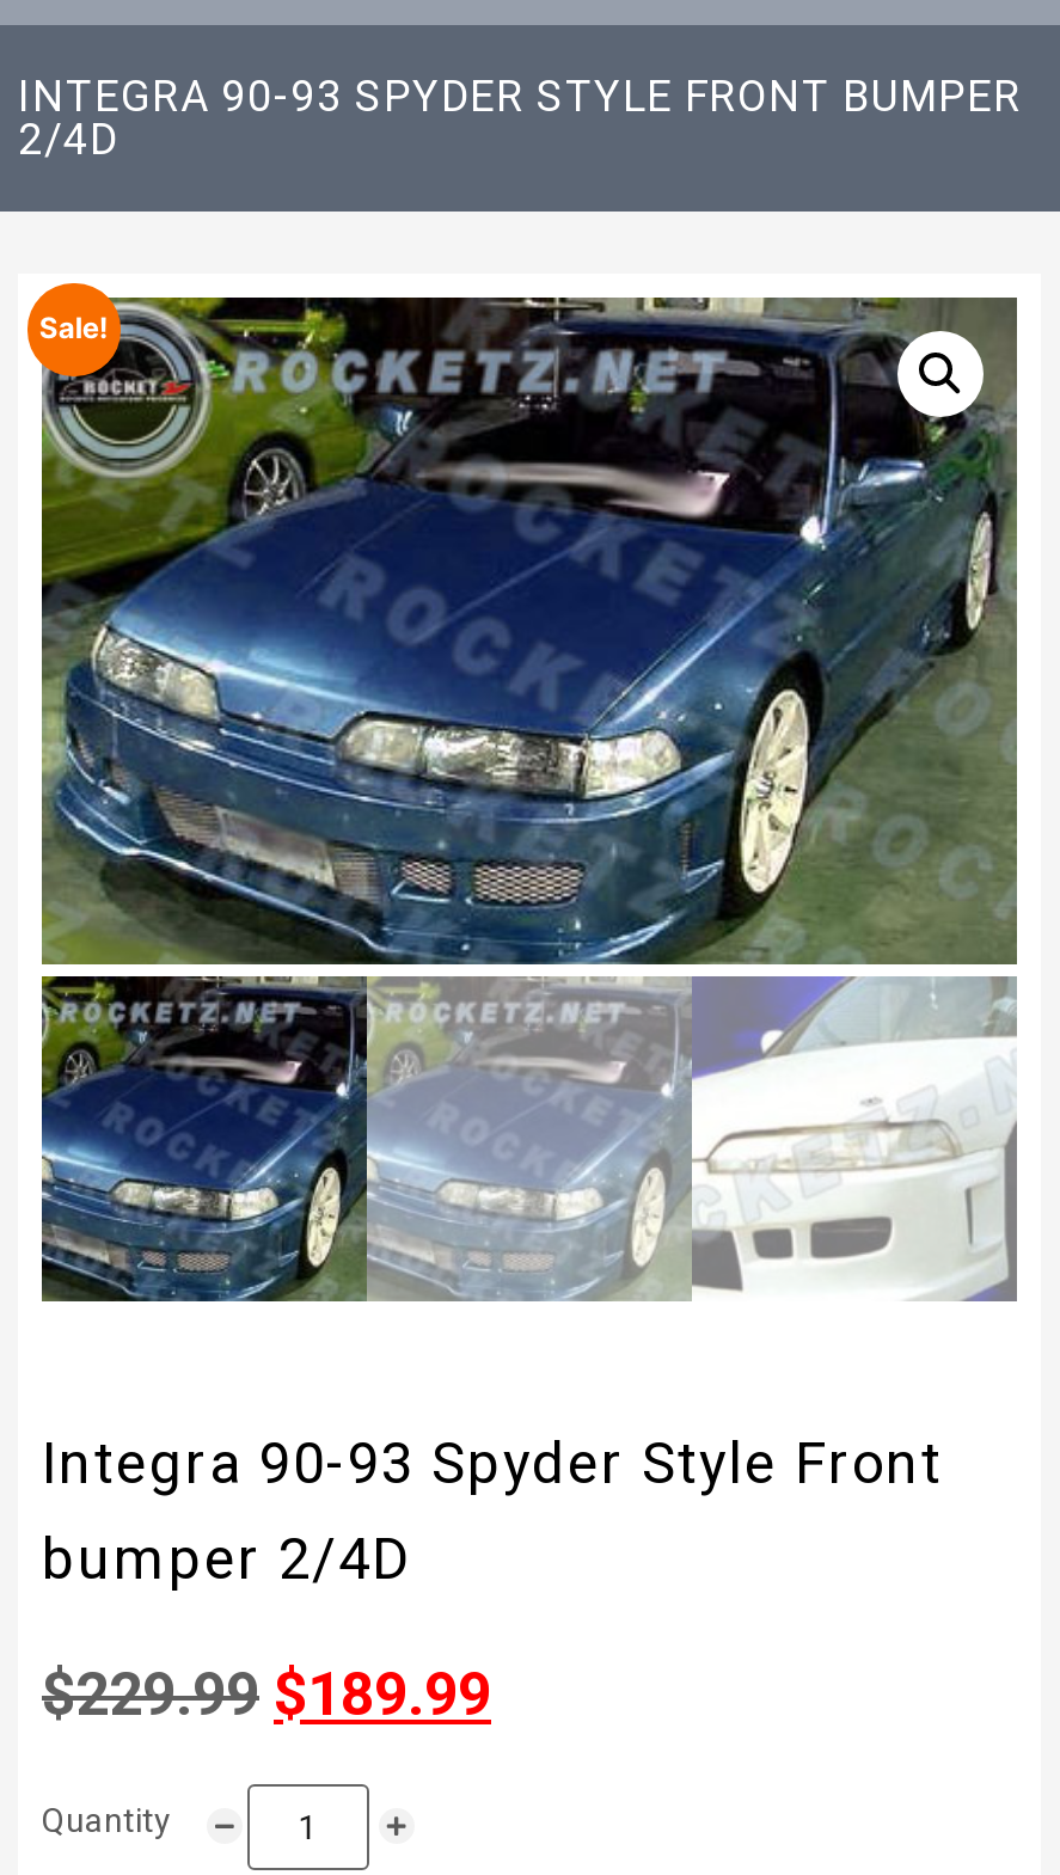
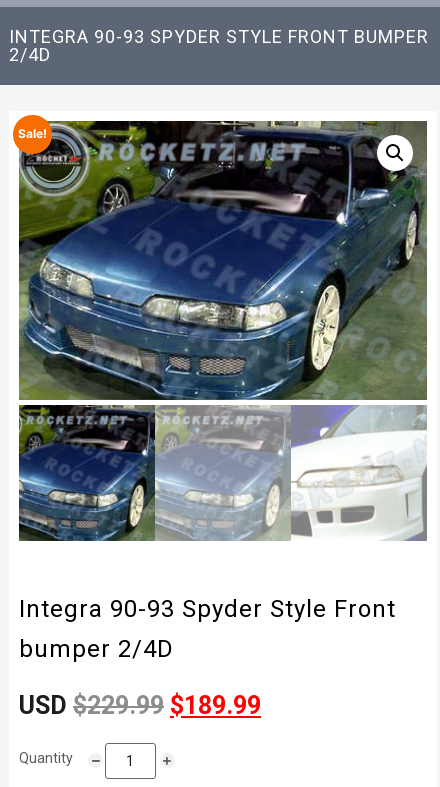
[42,1661,491,1730] $229.99 $189.99 -> [19,691,261,720] USD $229.99 $189.99

